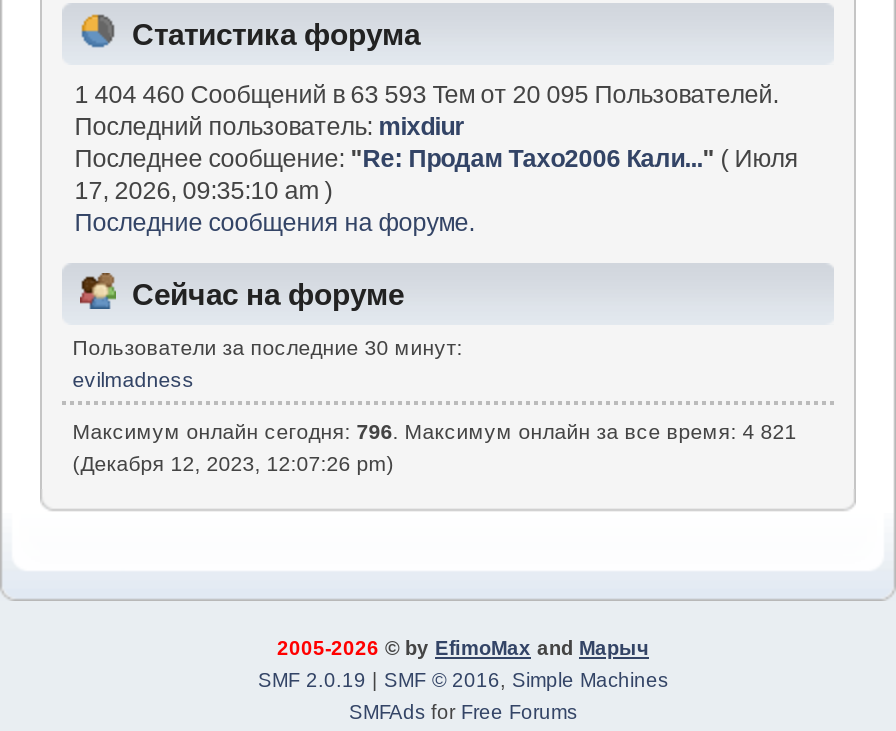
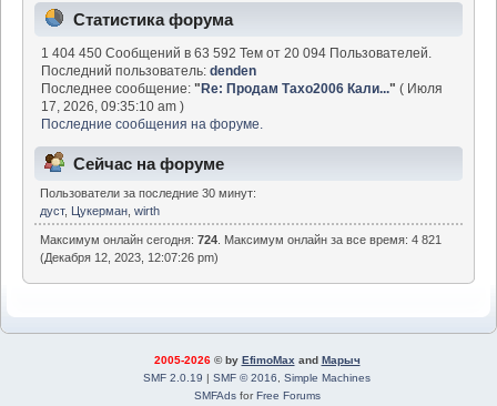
[74,81,778,109] 1 404 460 Сообщений в 63 593 Тем от 20 095 Пользователей. -> [41,45,432,61] 1 404 450 Сообщений в 63 592 Тем от 20 094 Пользователей.
[74,113,464,141] Последний пользователь: mixdiur -> [41,63,256,79] Последний пользователь: denden
[73,368,195,392] evilmadness -> [40,205,160,218] дуст, Цукерман, wirth
[73,419,797,443] Максимум онлайн сегодня: 796. Максимум онлайн за все время: 4 821 -> [40,233,442,246] Максимум онлайн сегодня: 724. Максимум онлайн за все время: 4 821

